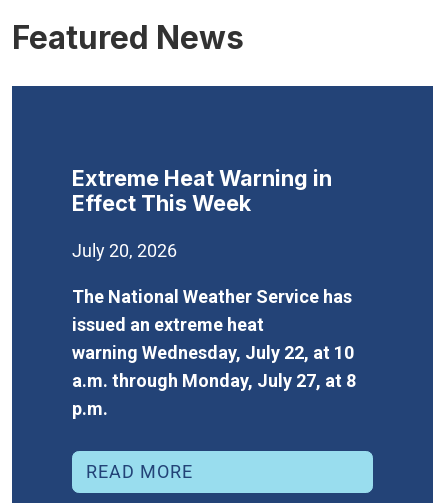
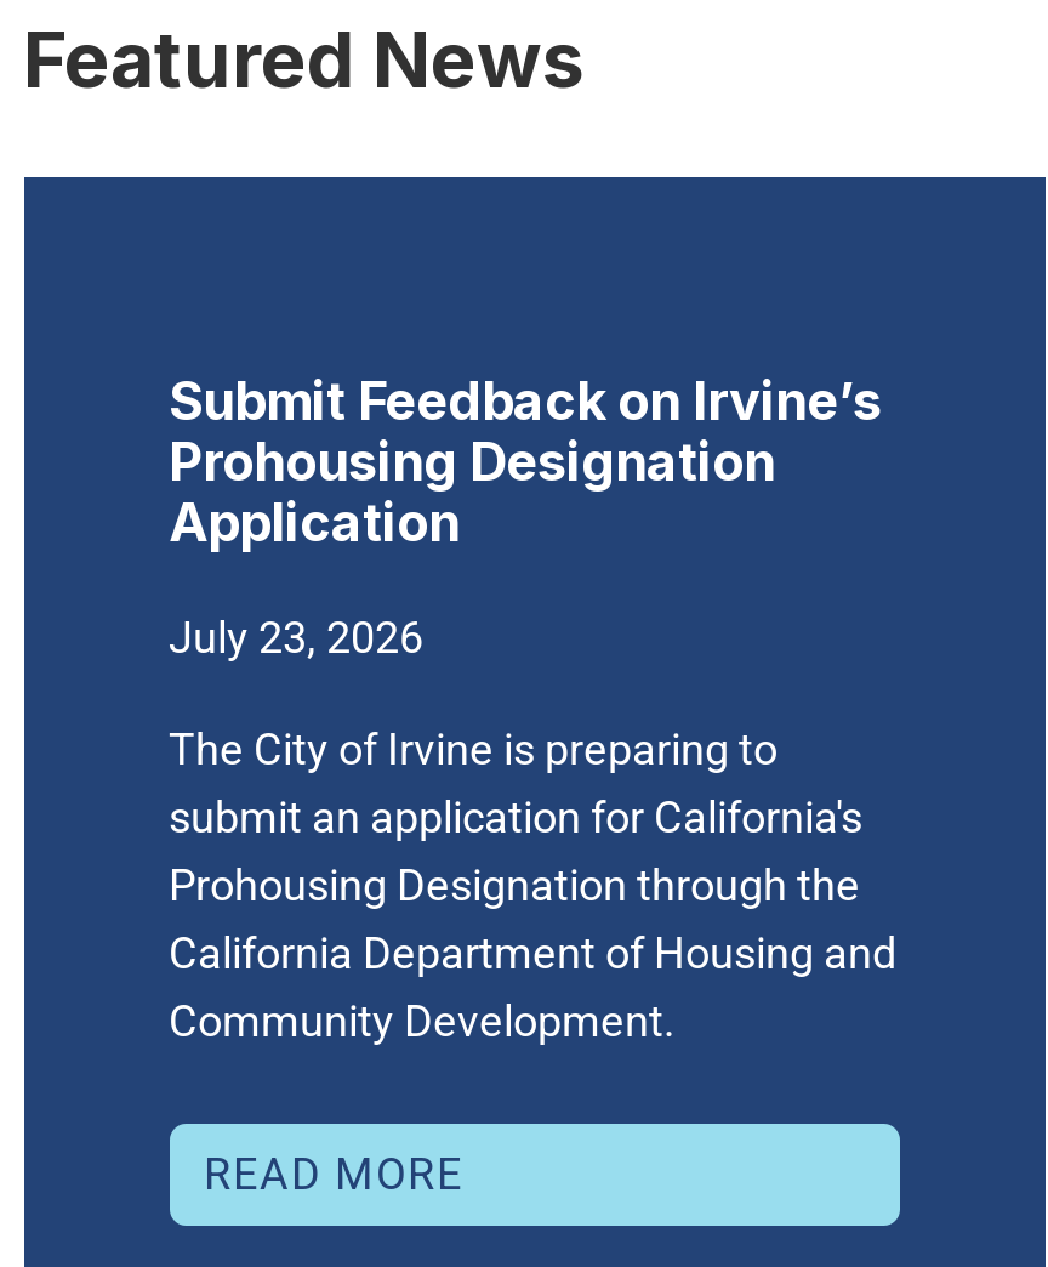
[71,165,331,216] Extreme Heat Warning in | Effect This Week -> [169,369,882,554] Submit Feedback on Irvine’s | Prohousing Designation | Application
[71,239,176,260] July 20, 2026 -> [169,610,423,661] July 23, 2026
[71,285,355,418] The National Weather Service has | issued an extreme heat | warning Wednesday, July 22, at 10 | a.m. through Monday, July 27, at 8 | p.m. -> [169,722,896,1045] The City of Irvine is preparing to | submit an application for California's | Prohousing Designation through the | California Department of Housing and | Community Development.

